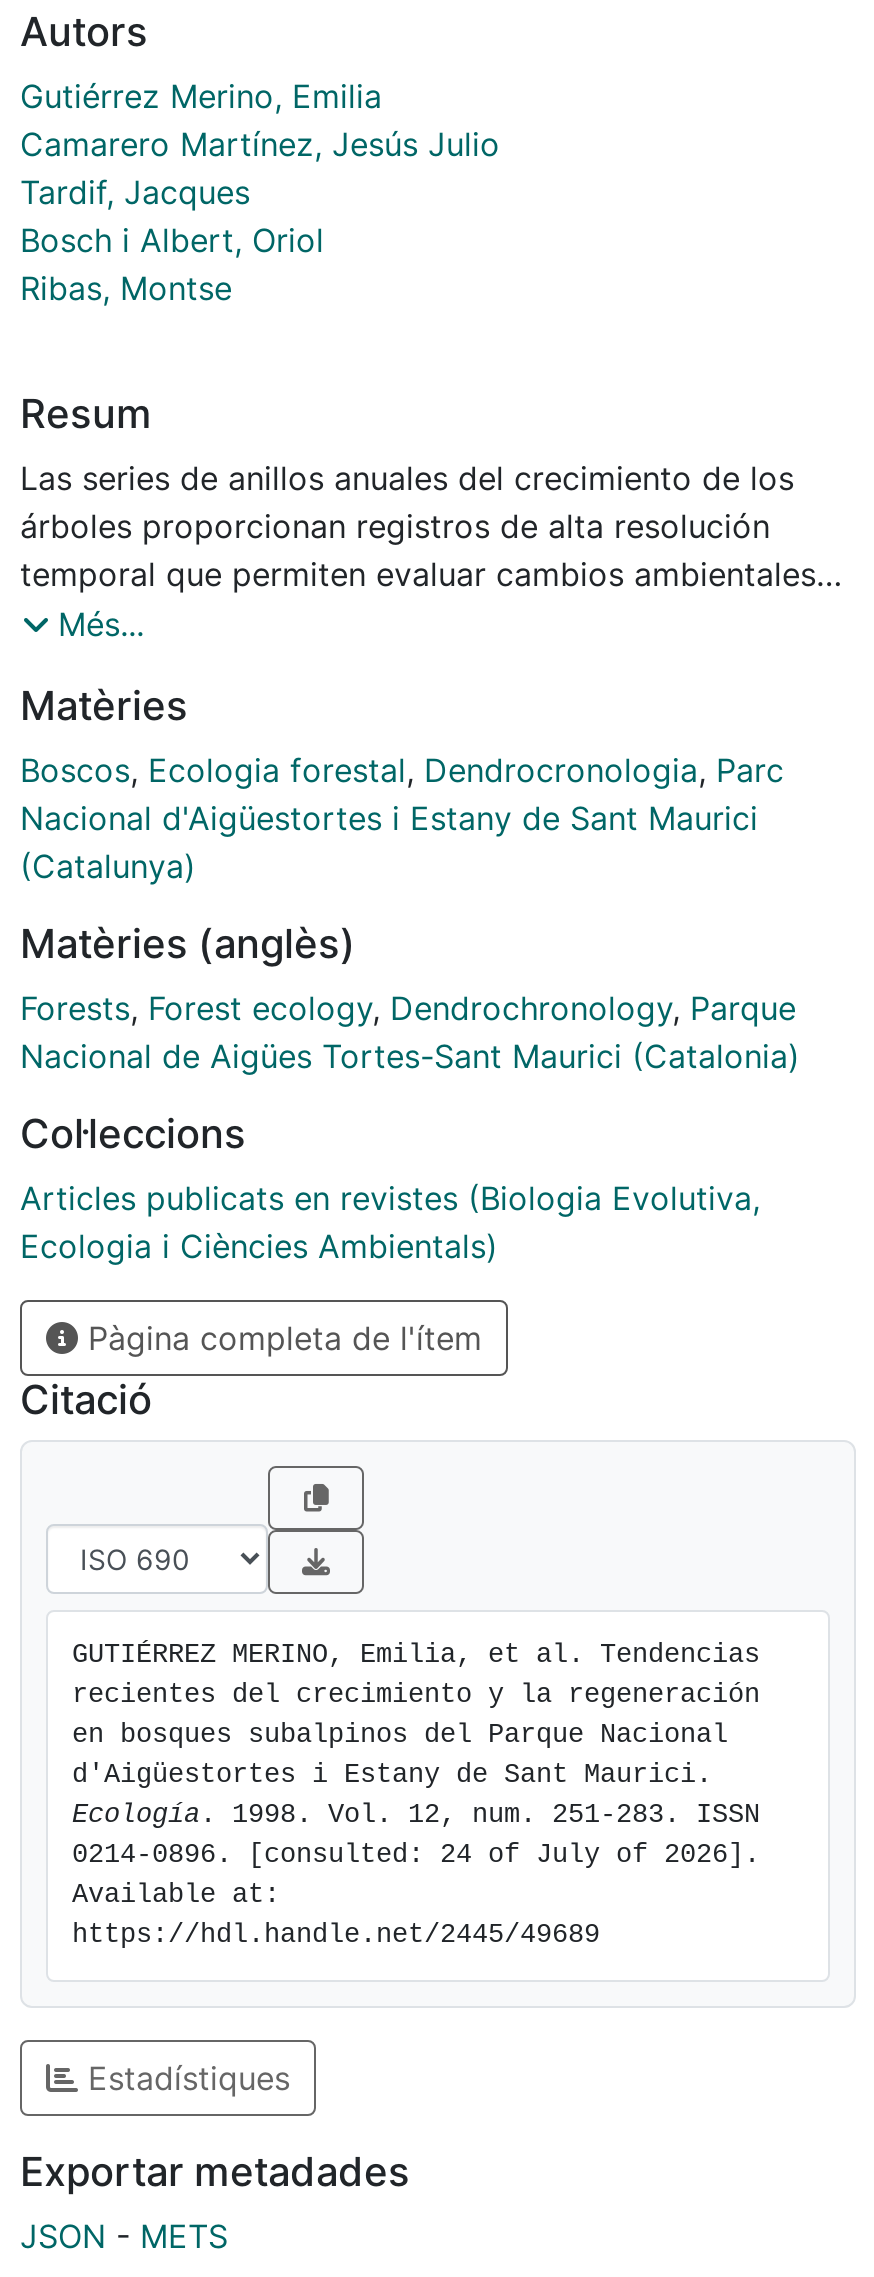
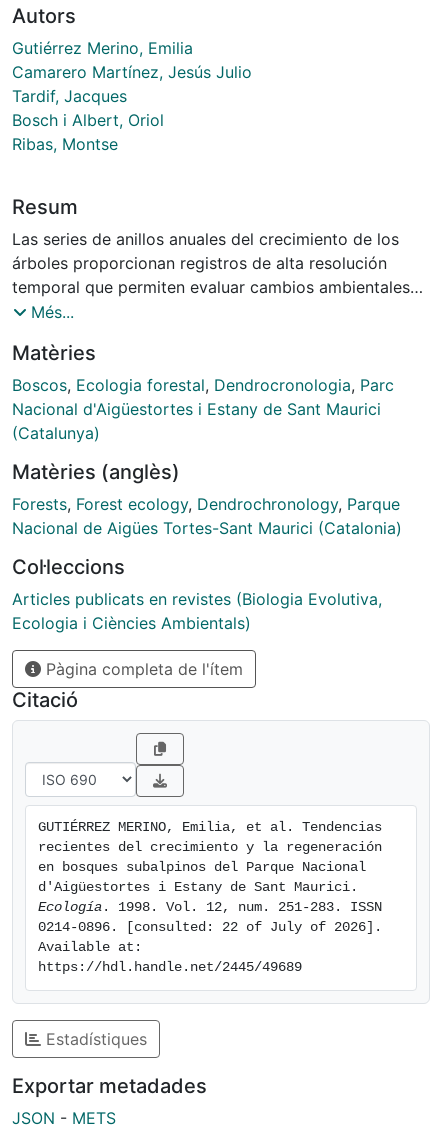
[72,1841,760,1871] 0214-0896. [consulted: 24 of July of 2026]. -> [38,920,382,935] 0214-0896. [consulted: 22 of July of 2026].

